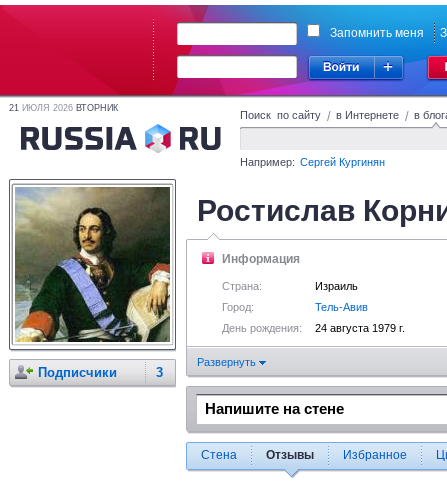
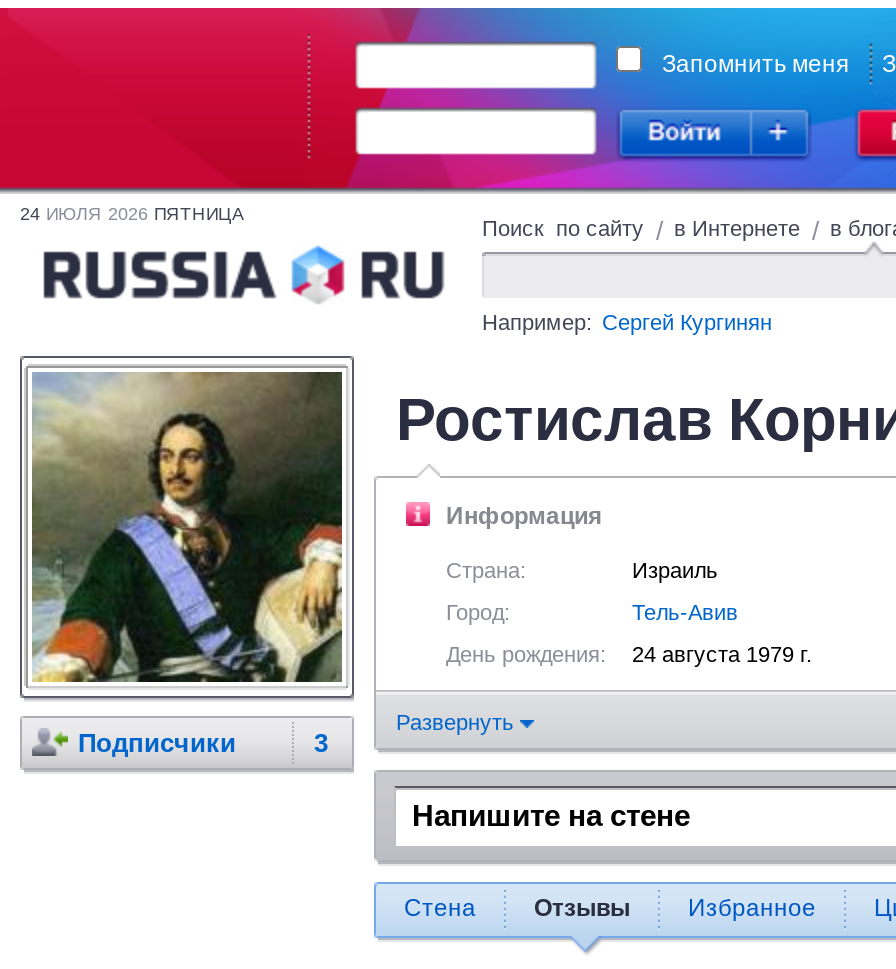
[9,103,118,113] 21 ИЮЛЯ 2026 ВТОРНИК -> [20,204,244,224] 24 ИЮЛЯ 2026 ПЯТНИЦА

